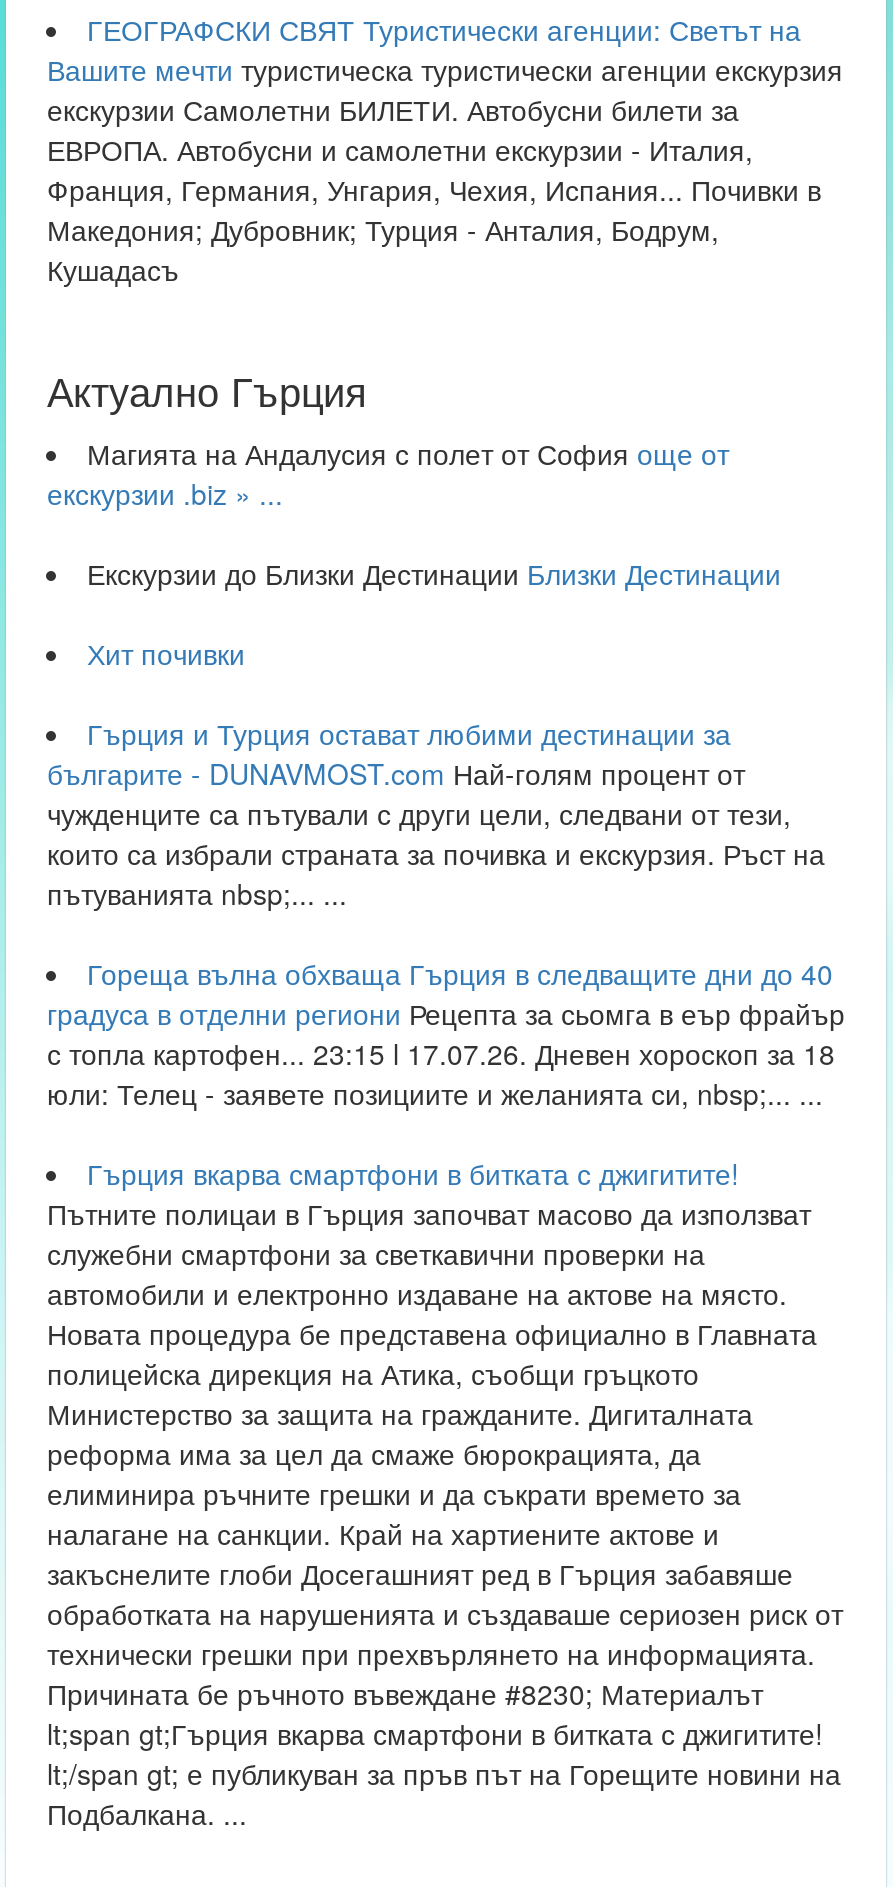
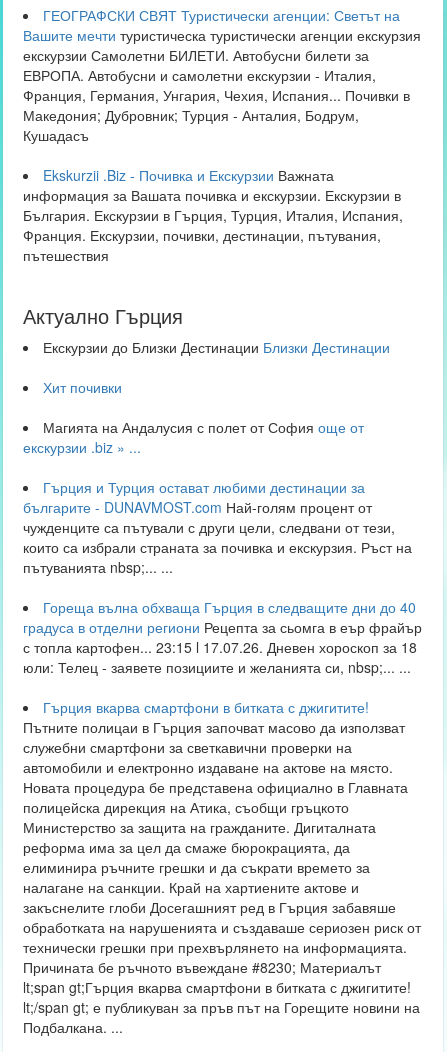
none -> [23,165,403,265] Ekskurzii .Biz - Почивка и Екскурзии Важната | информация за Вашата почивка и екскурзии. Екскурзии в | България. Екскурзии в Гърция, Турция, Италия, Испания, | Франция. Екскурзии, почивки, дестинации, пътувания, | пътешествия
moved [47,433,729,513] -> [23,417,364,457]: Магията на Андалусия с полет от София още от | екскурзии .biz » ...

